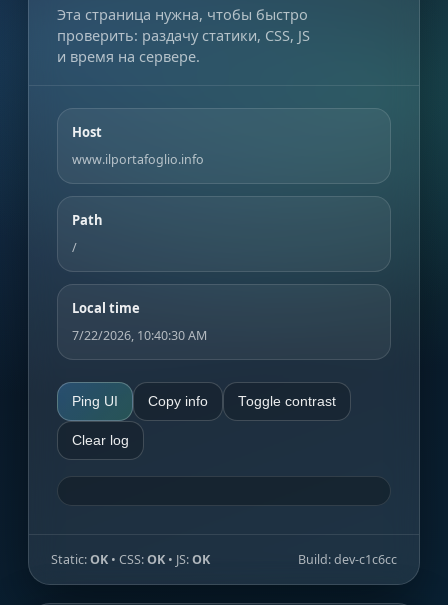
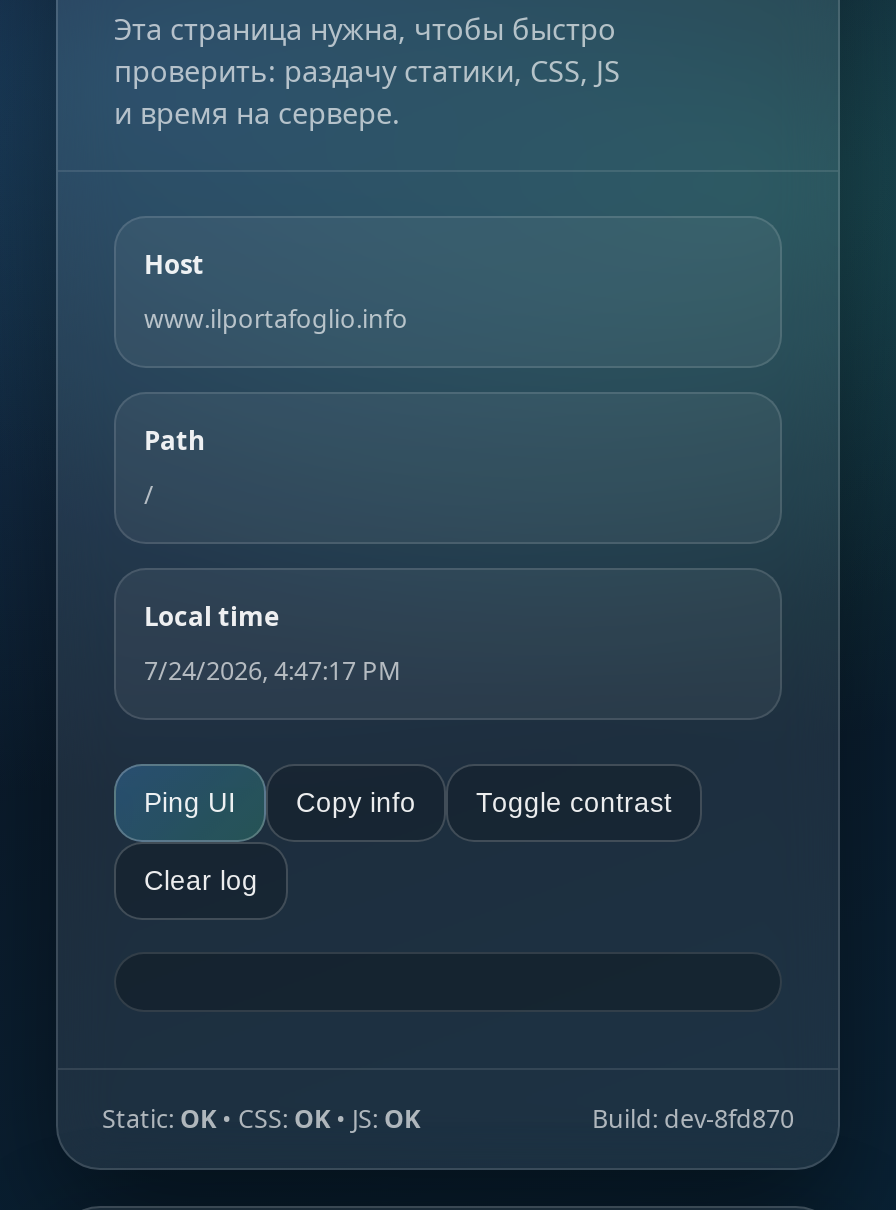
[72,327,207,344] 7/22/2026, 10:40:30 AM -> [144,654,400,688] 7/24/2026, 4:47:17 PM
[298,551,397,568] Build: dev-c1c6cc -> [592,1102,794,1136] Build: dev-8fd870

